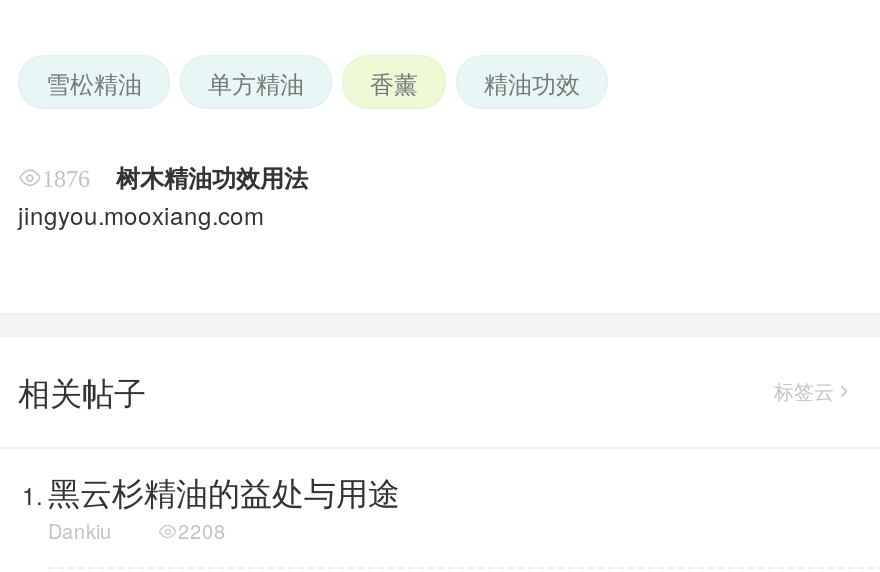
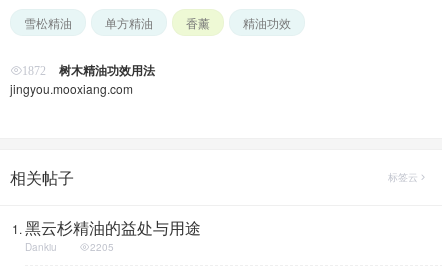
[42,159,308,195] 1876 树木精油功效用法 -> [22,61,155,79] 1872 树木精油功效用法
[178,517,226,545] 2208 -> [90,240,114,254] 2205

